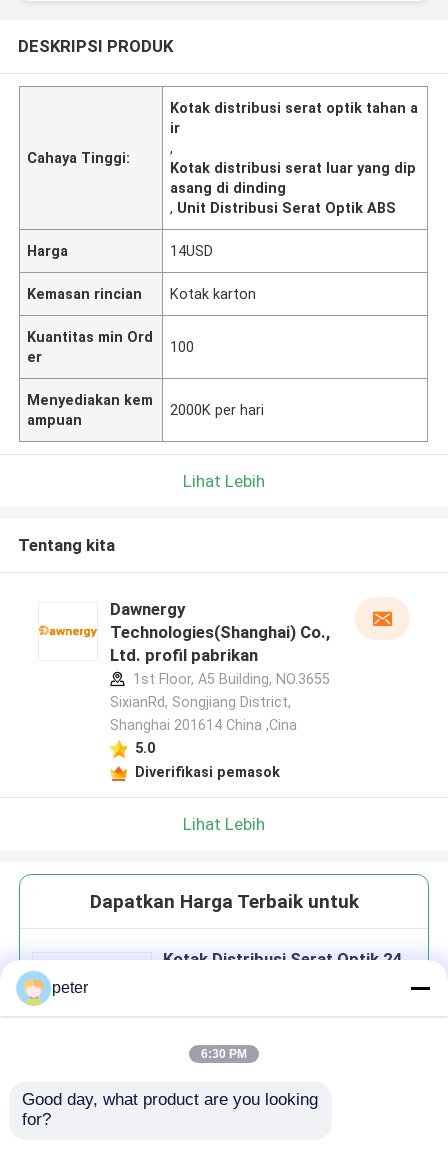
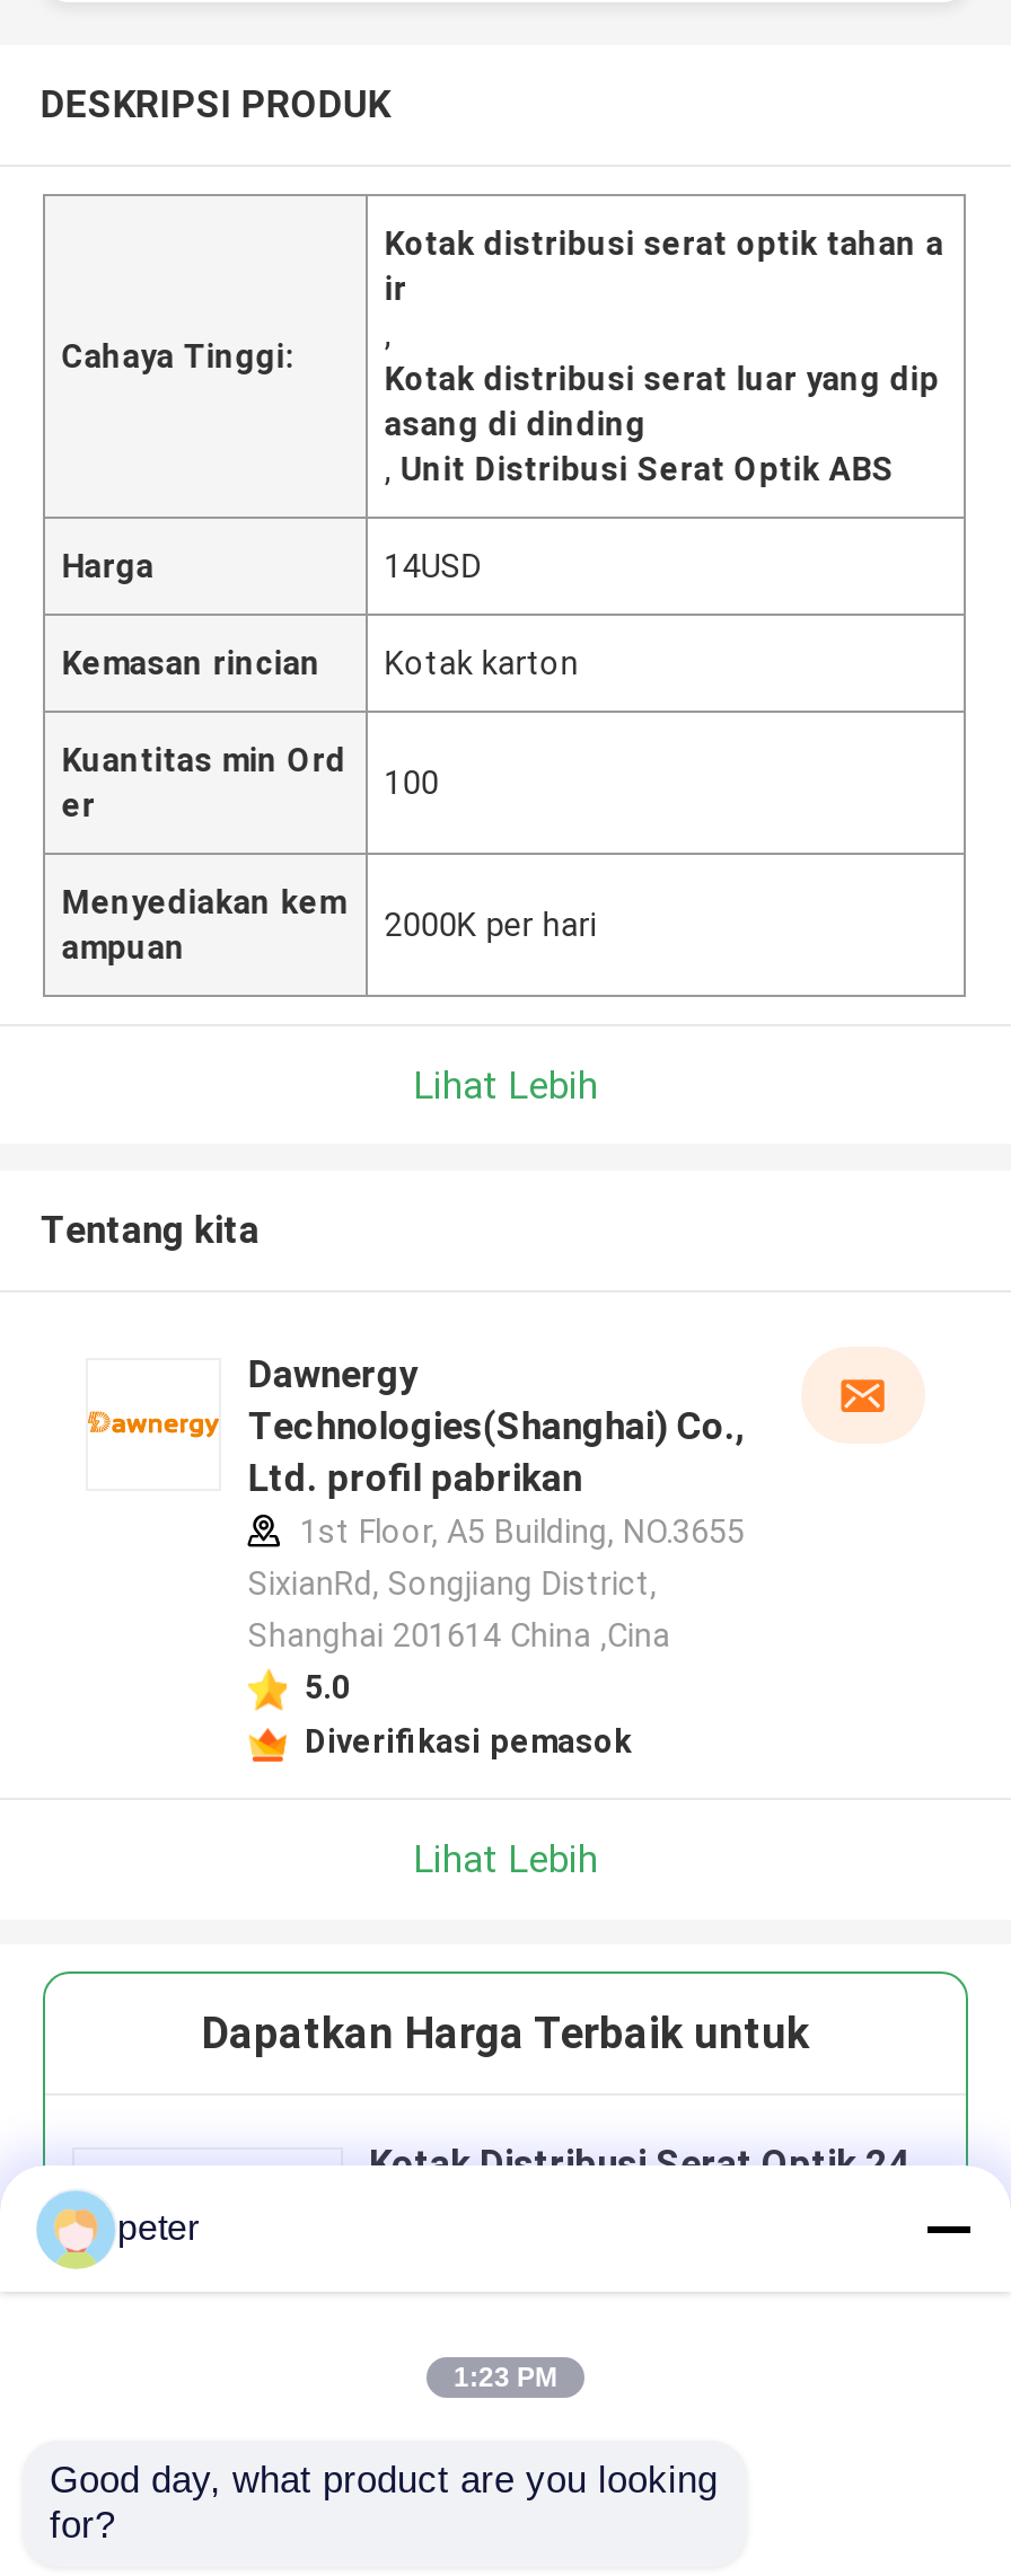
[201,1047,247,1061] 6:30 PM -> [454,2362,557,2393] 1:23 PM

